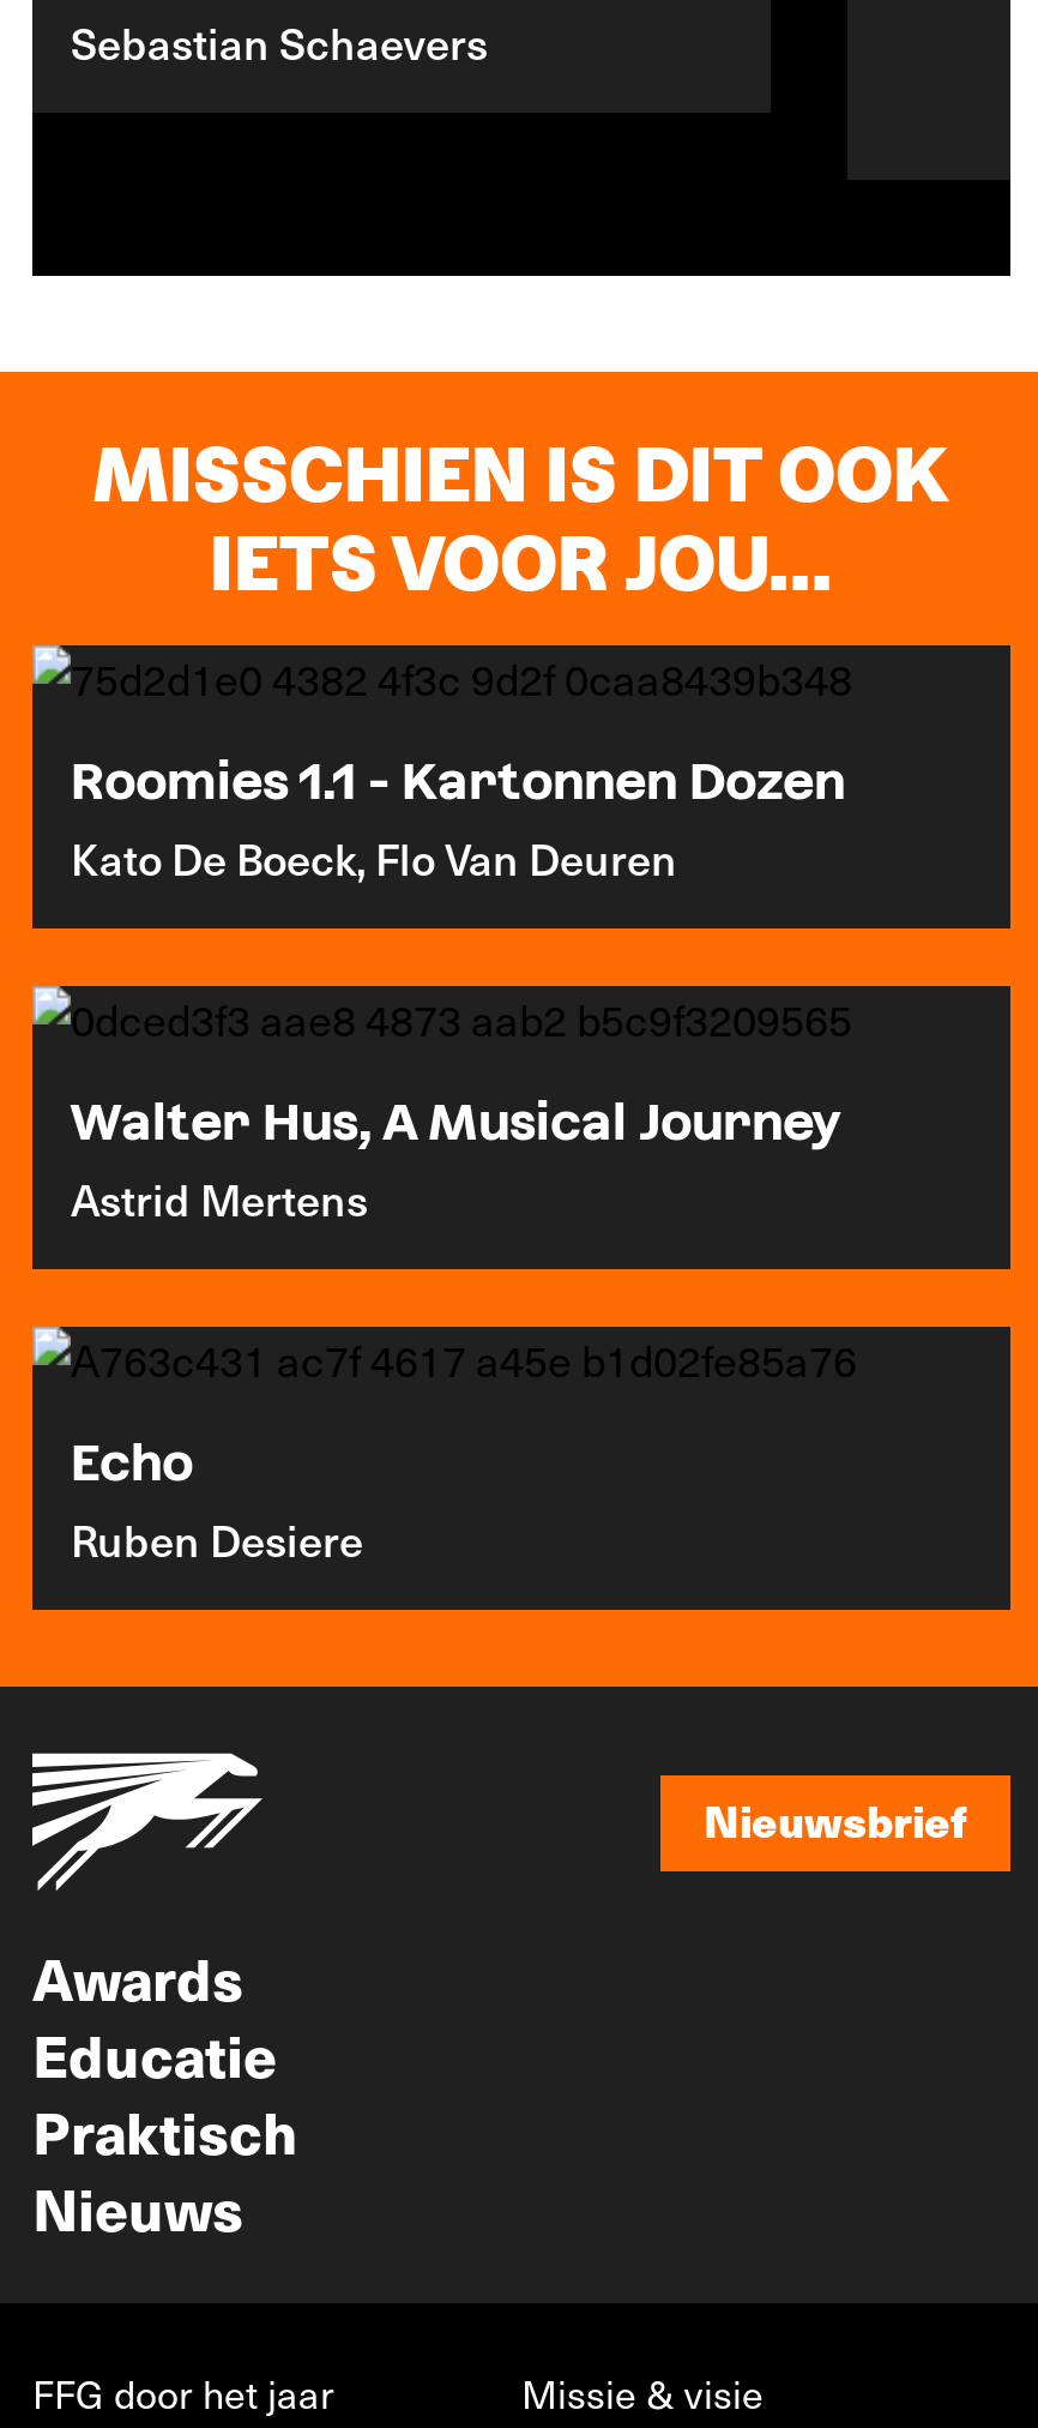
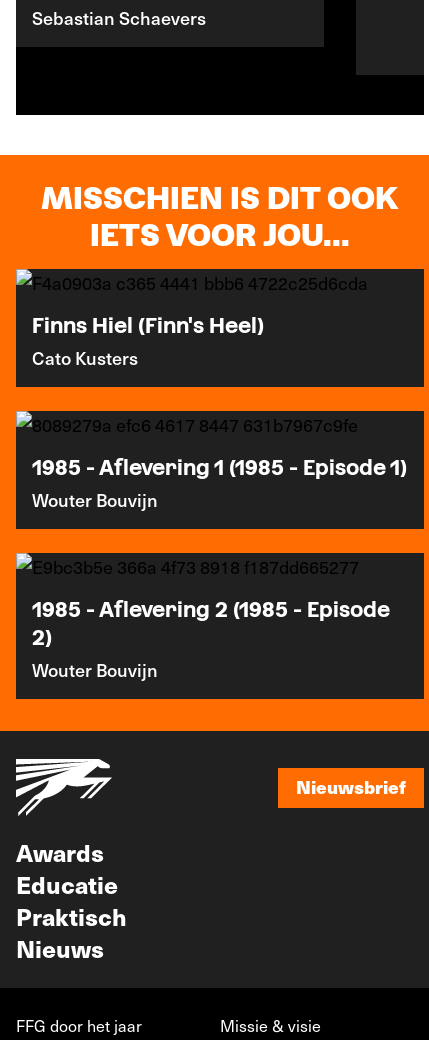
[71,751,845,888] Roomies 1.1 - Kartonnen Dozen | Kato De Boeck, Flo Van Deuren -> [32,313,264,370] Finns Hiel (Finn's Heel) | Cato Kusters
[71,1092,840,1228] Walter Hus, A Musical Journey | Astrid Mertens -> [32,455,407,512] 1985 - Aflevering 1 (1985 - Episode 1) | Wouter Bouvijn
[71,1432,363,1569] Echo | Ruben Desiere -> [32,597,390,682] 1985 - Aflevering 2 (1985 - Episode | 2) | Wouter Bouvijn

